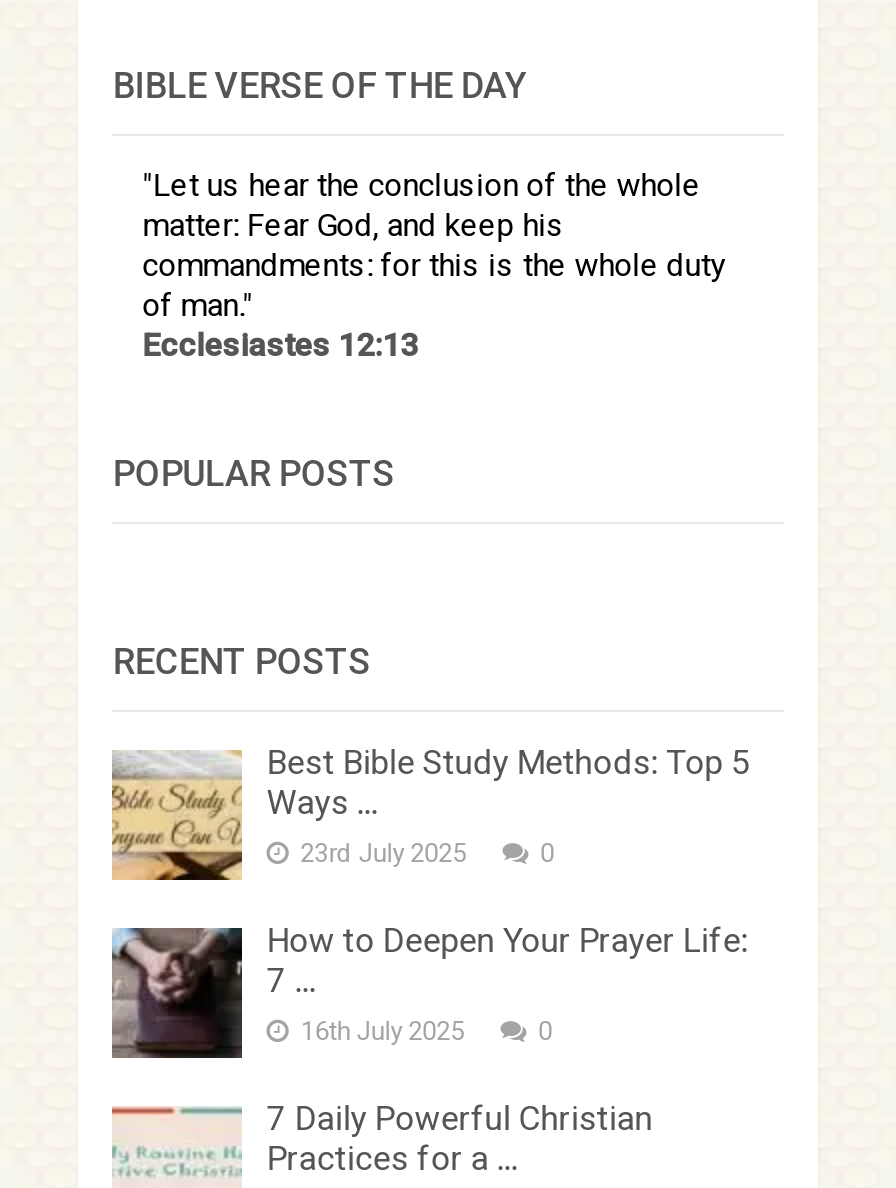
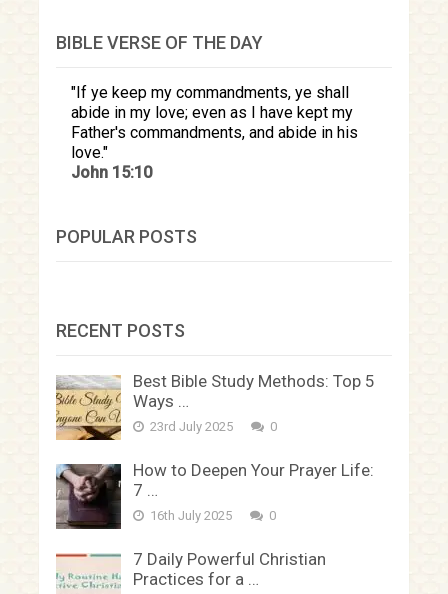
[142,166,726,364] Let us hear the conclusion of the whole | matter: Fear God, and keep his | commandments: for this is the whole duty | of man. | Ecclesiastes 12:13 -> [71,83,358,182] If ye keep my commandments, ye shall | abide in my love; even as I have kept my | Father's commandments, and abide in his | love. | John 15:10

